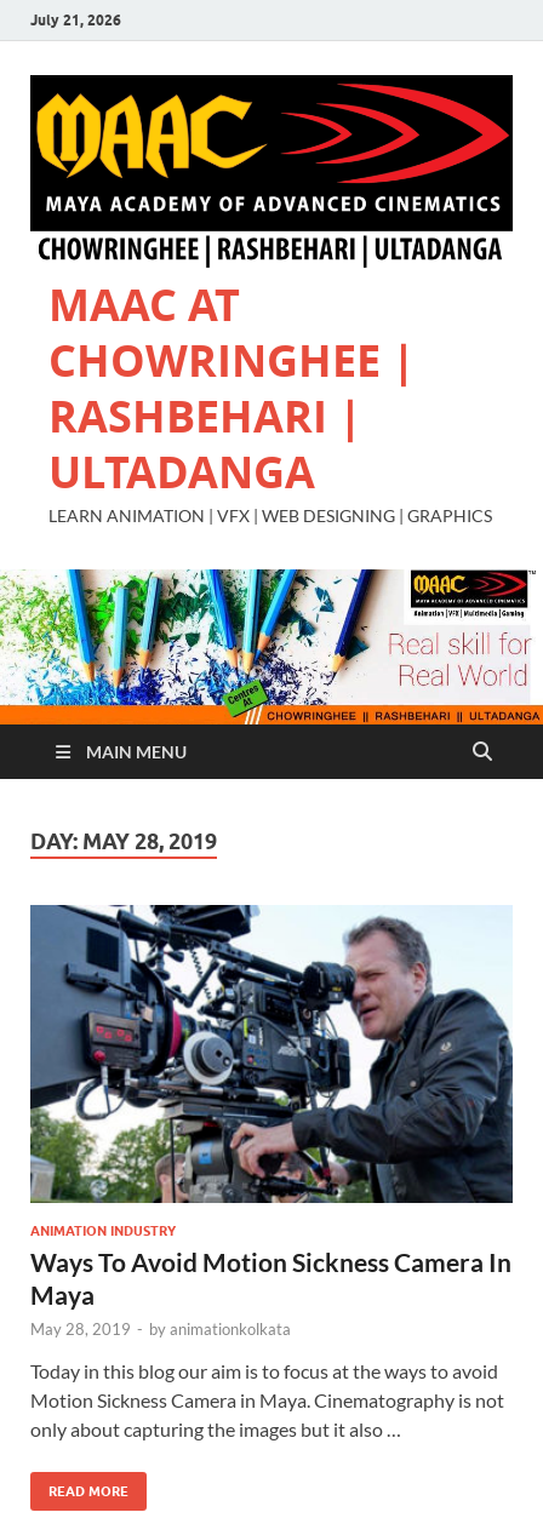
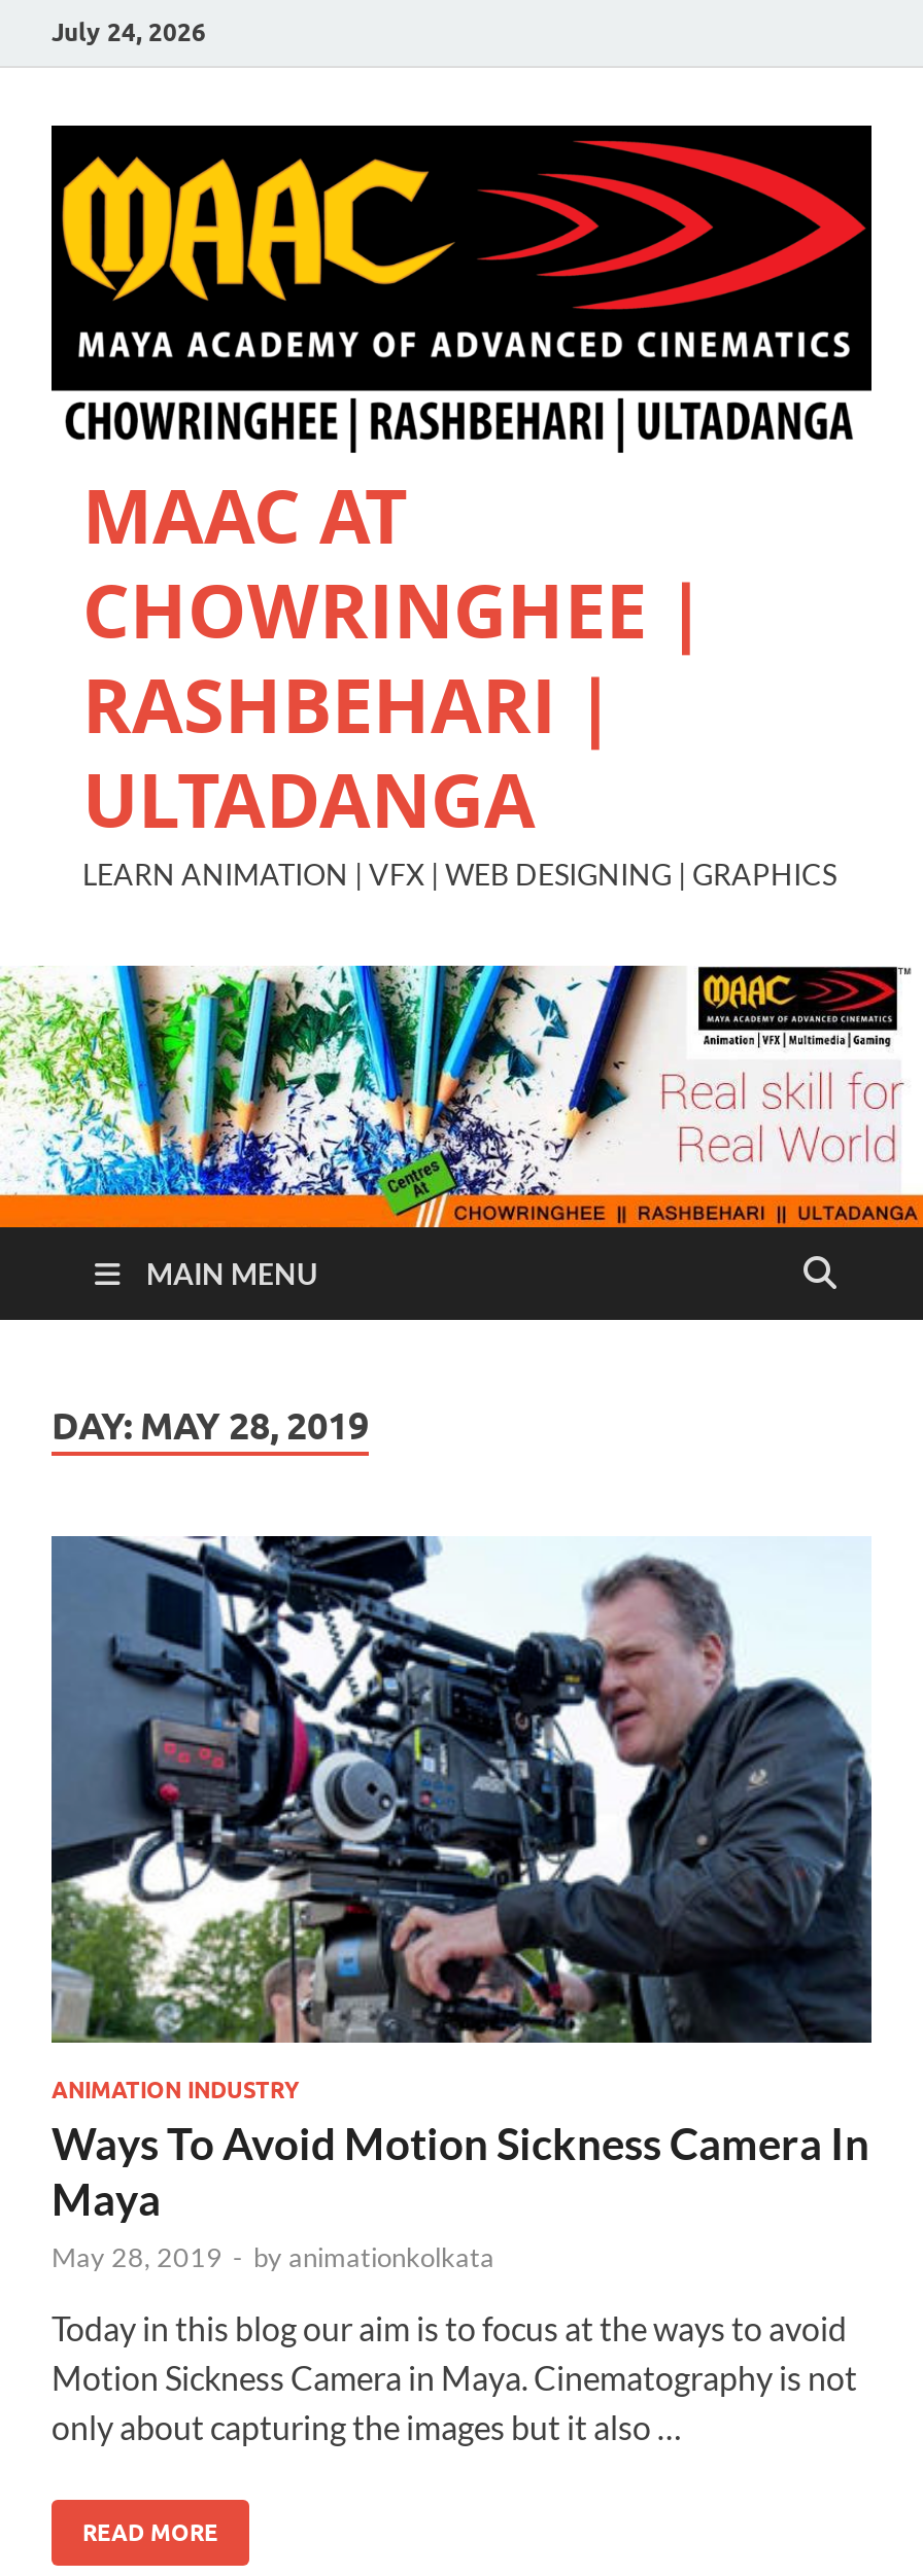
[30,10,121,28] July 21, 2026 -> [52,15,206,46] July 24, 2026

